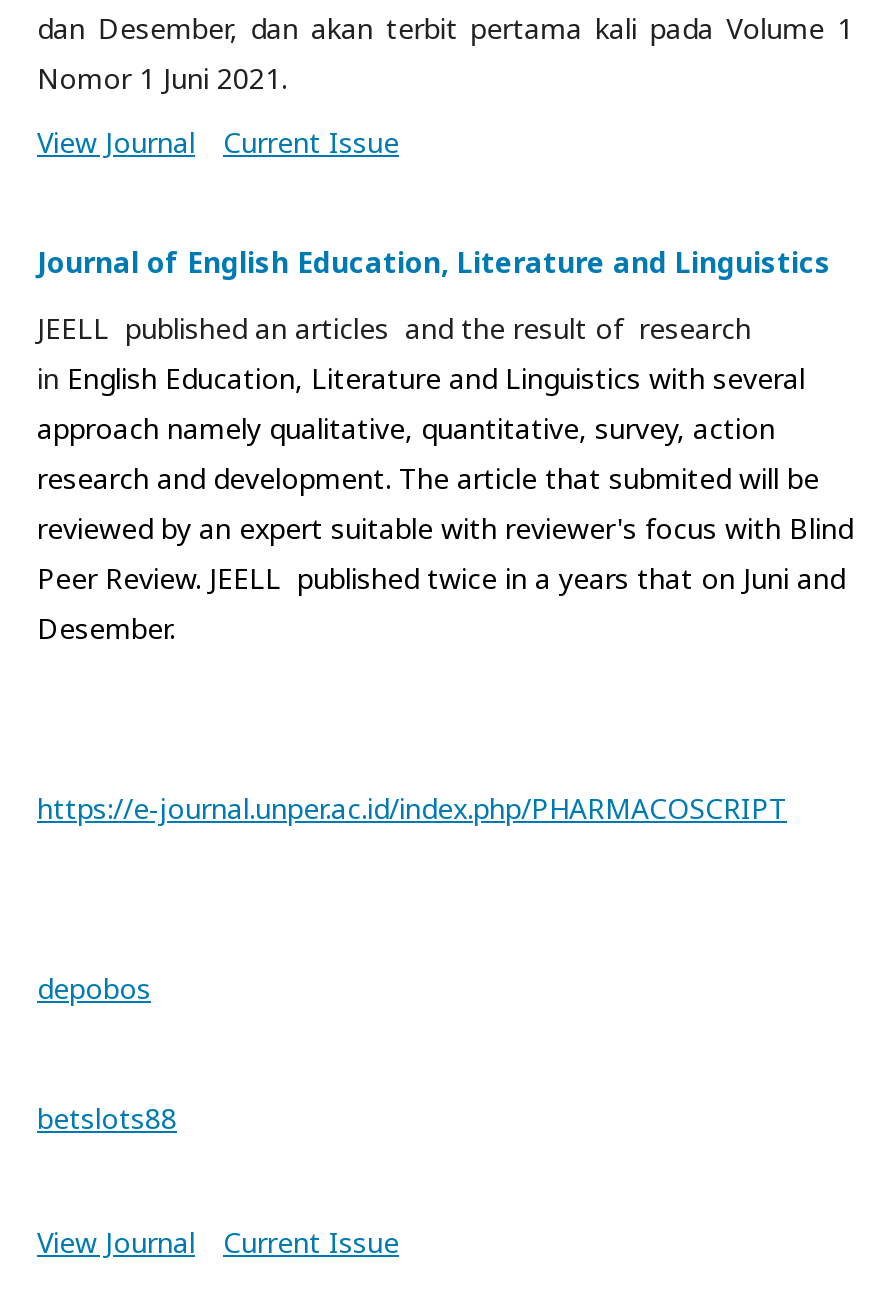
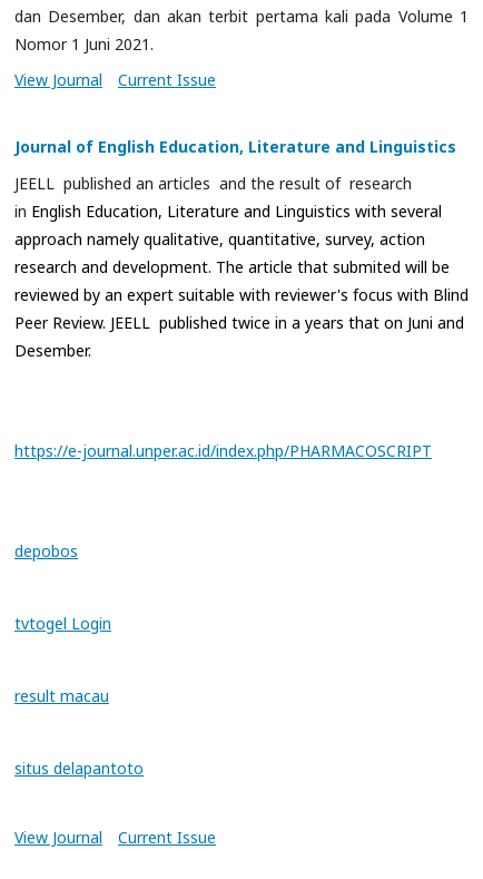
[37,1099,177,1137] betslots88 -> [14,613,144,779] tvtogel Login | result macau | situs delapantoto

